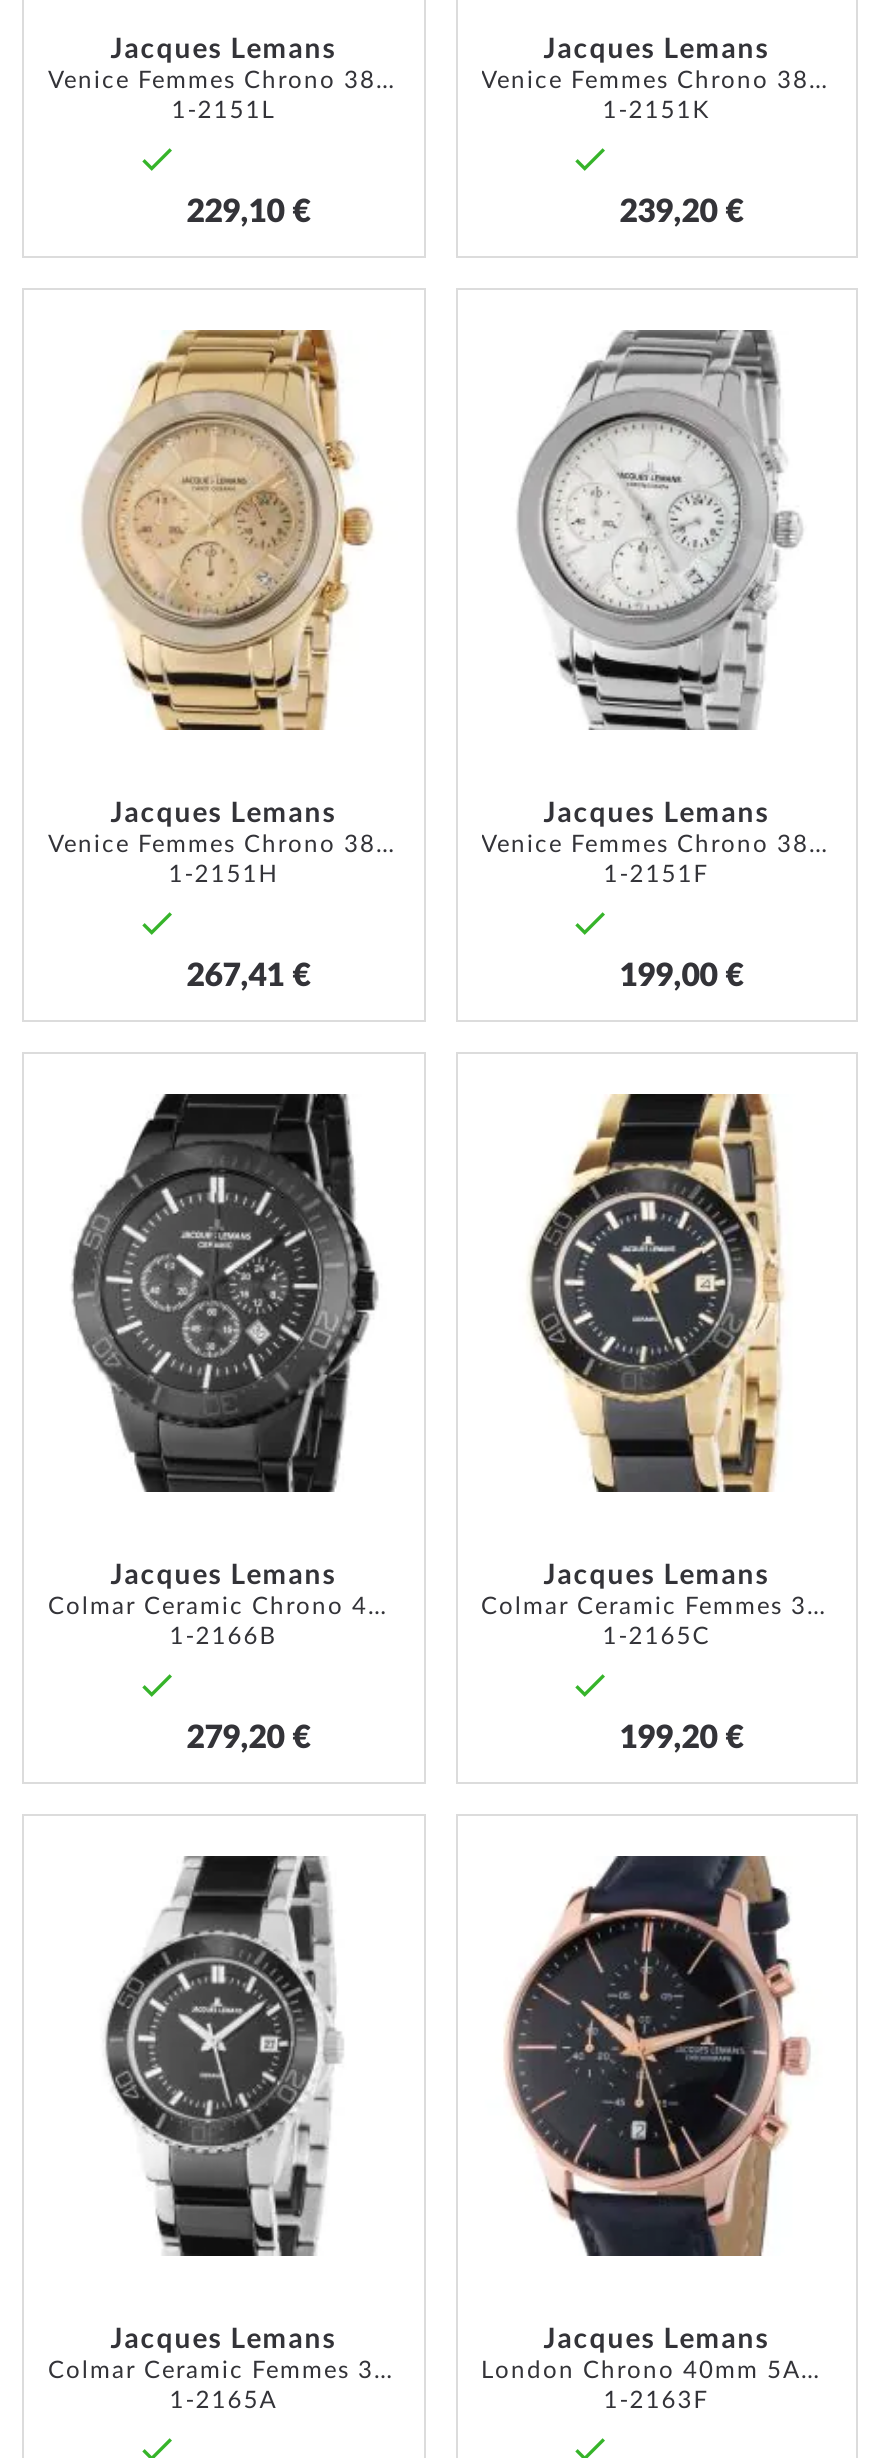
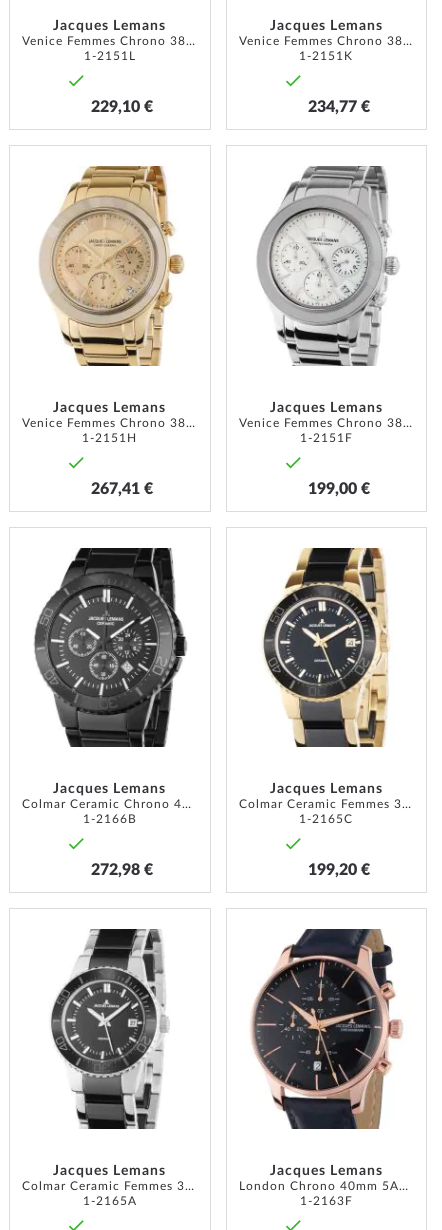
[620,196,744,228] 239,20 € -> [308,99,370,115] 234,77 €
[186,1722,310,1754] 279,20 € -> [91,862,153,878] 272,98 €

